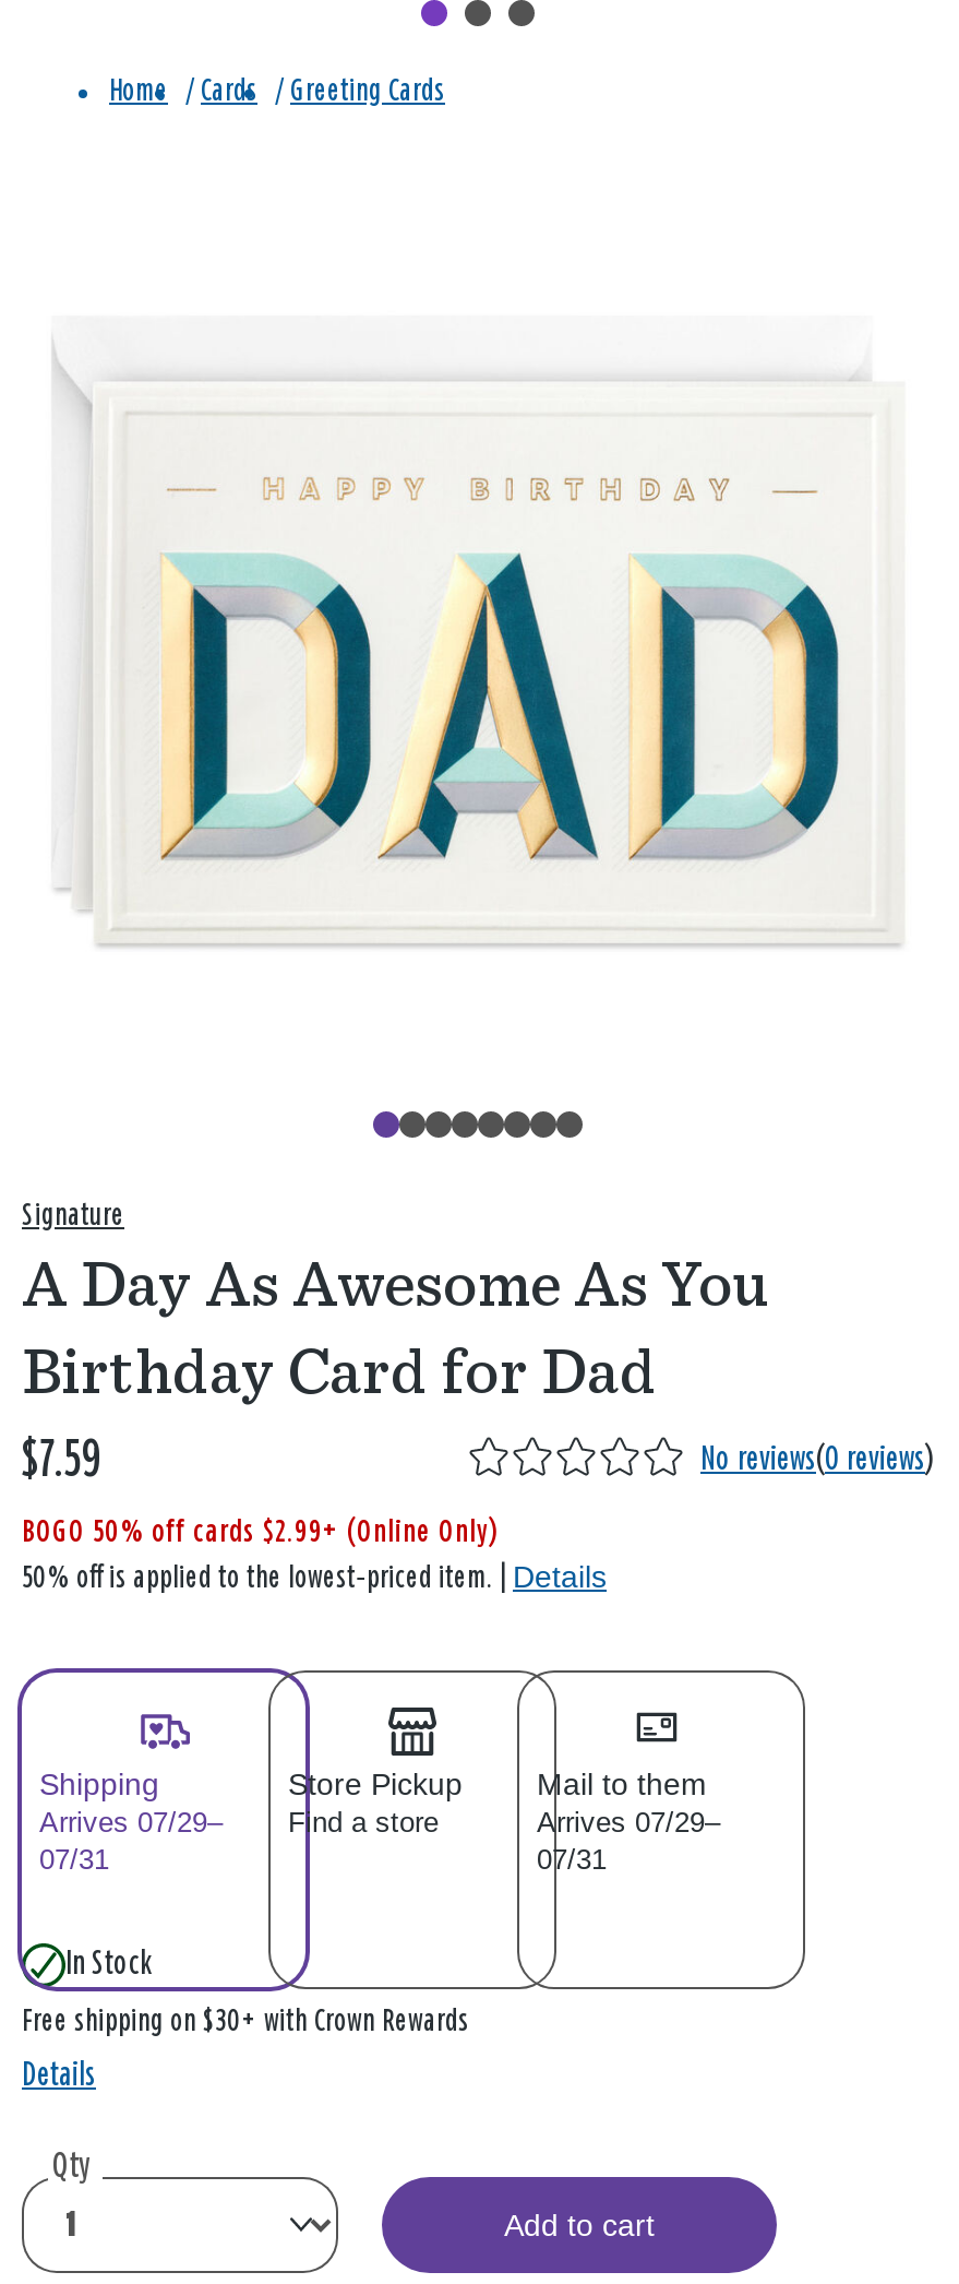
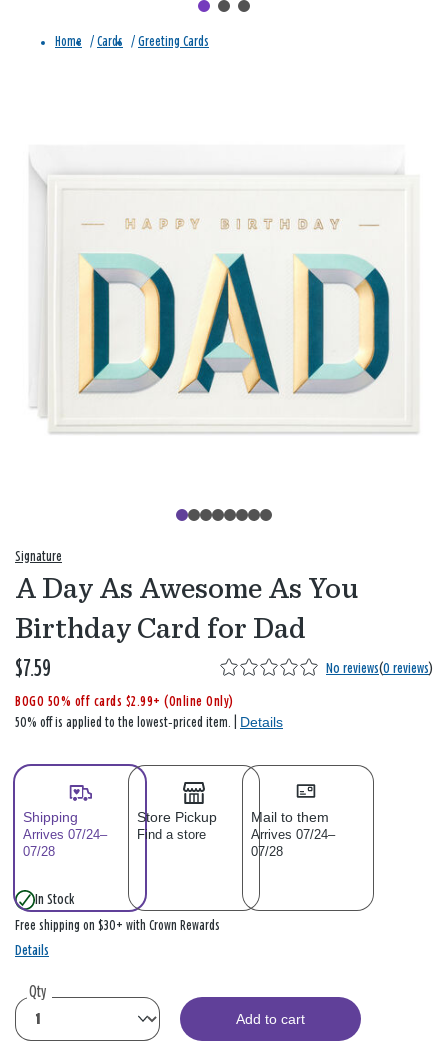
[39,1806,439,1839] Arrives 07/29– Find a store -> [23,827,206,842] Arrives 07/24– Find a store
[537,1806,720,1839] Arrives 07/29– -> [251,827,335,842] Arrives 07/24–
[39,1843,109,1876] 07/31 -> [23,844,55,859] 07/28
[537,1843,607,1876] 07/31 -> [251,844,283,859] 07/28

